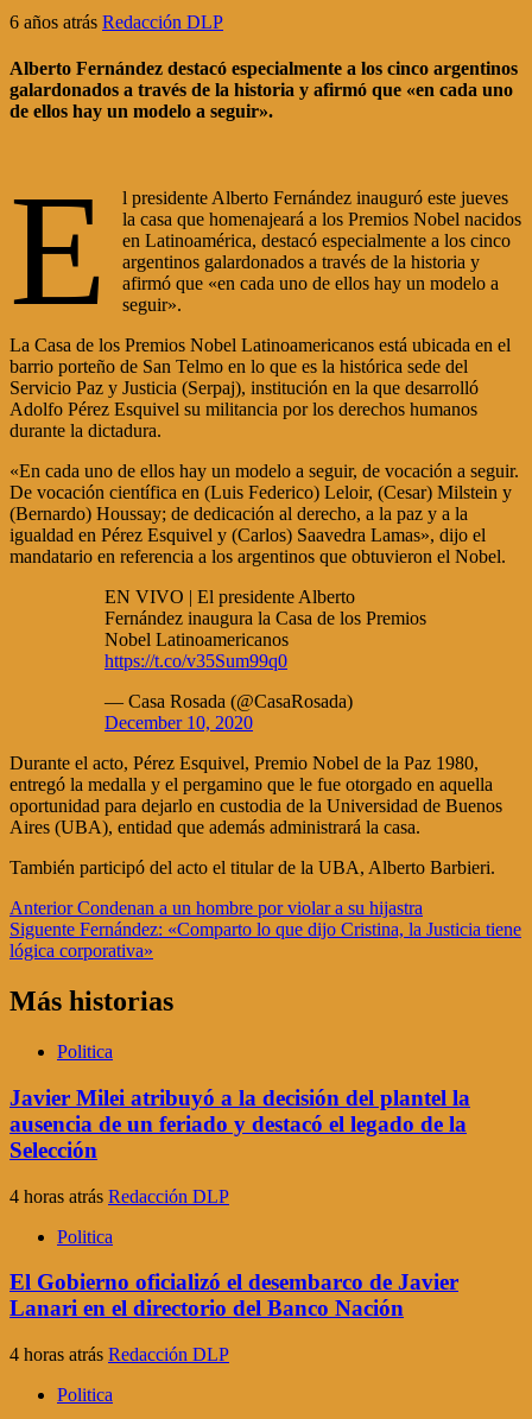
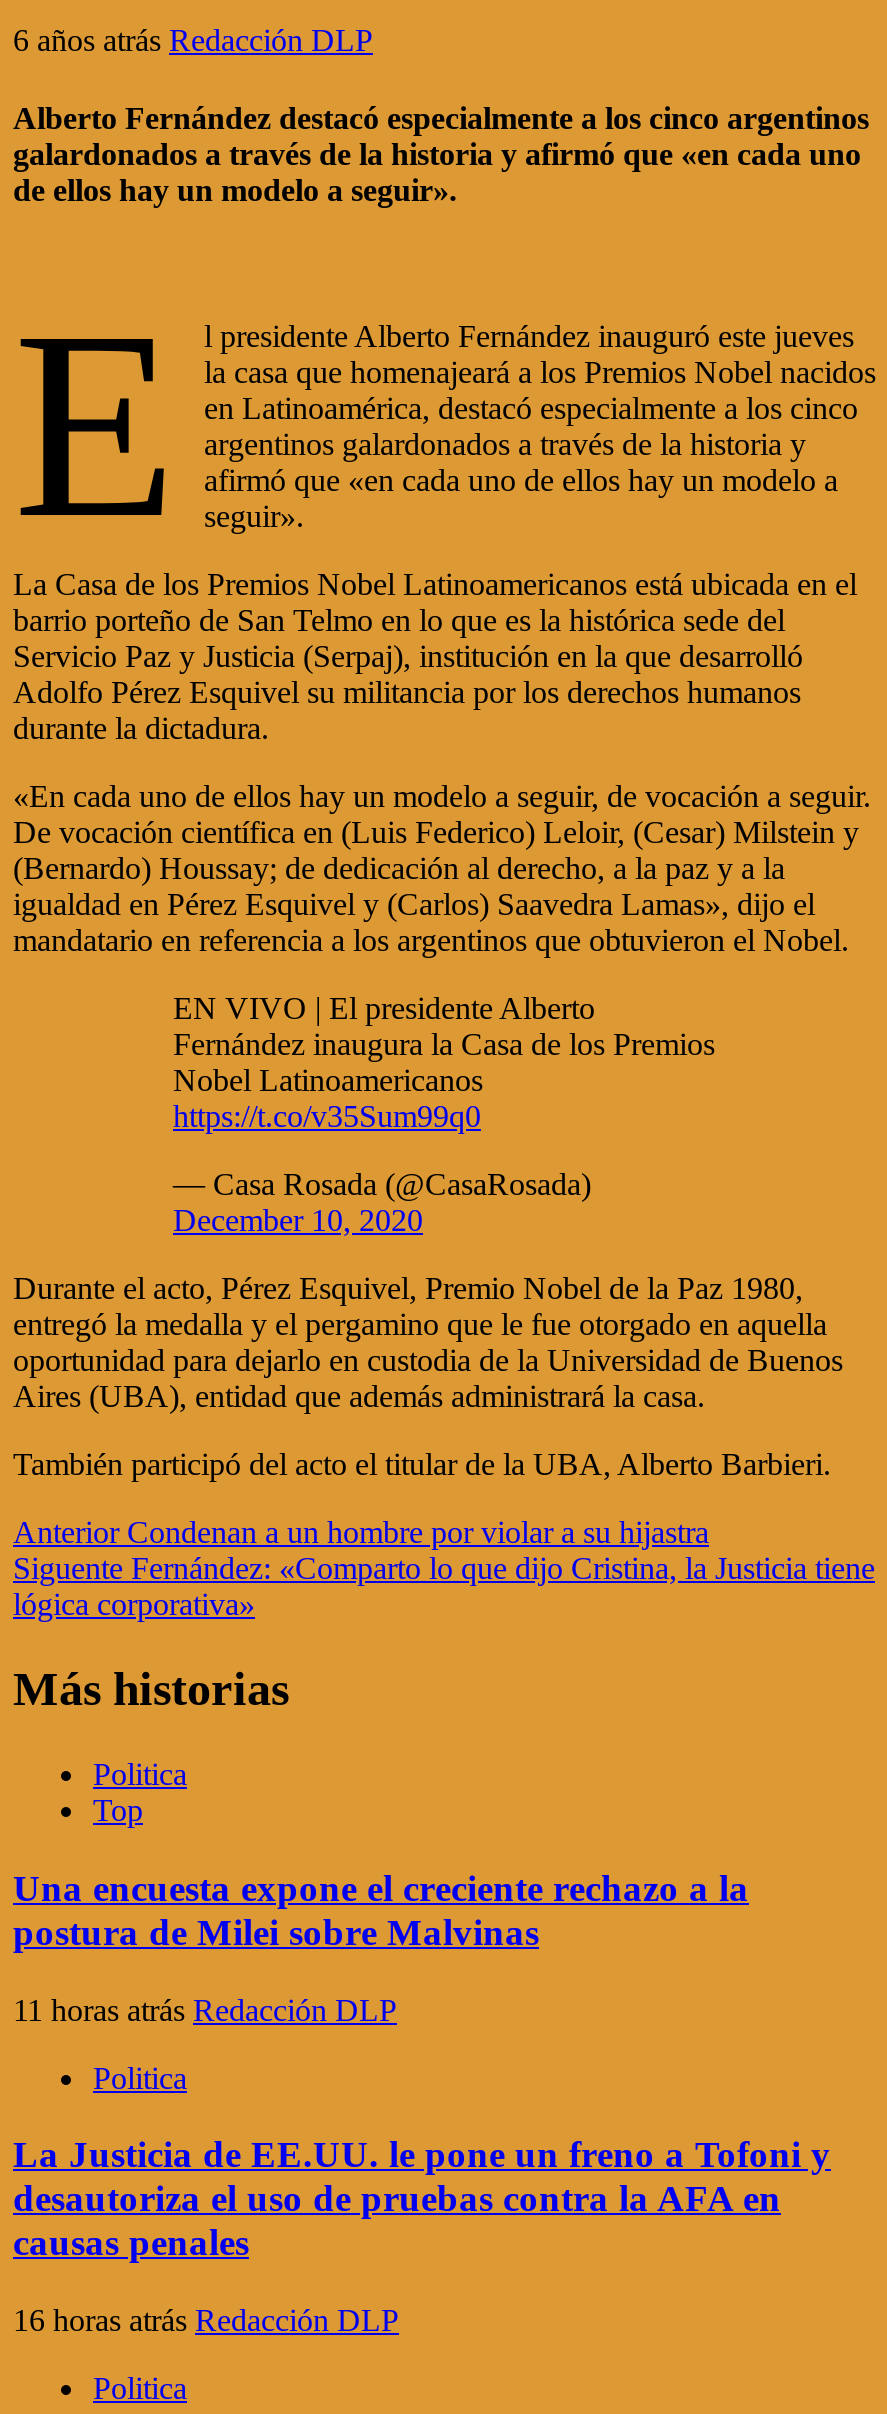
[9,1085,470,1206] Javier Milei atribuyó a la decisión del plantel la | ausencia de un feriado y destacó el legado de la | Selección | 4 horas atrás Redacción DLP -> [13,1793,749,2026] Top | Una encuesta expone el creciente rechazo a la | postura de Milei sobre Malvinas | 11 horas atrás Redacción DLP
[9,1270,458,1321] El Gobierno oficializó el desembarco de Javier | Lanari en el directorio del Banco Nación -> [13,2134,831,2264] La Justicia de EE.UU. le pone un freno a Tofoni y | desautoriza el uso de pruebas contra la AFA en | causas penales
[9,1344,229,1364] 4 horas atrás Redacción DLP -> [13,2303,399,2337] 16 horas atrás Redacción DLP

